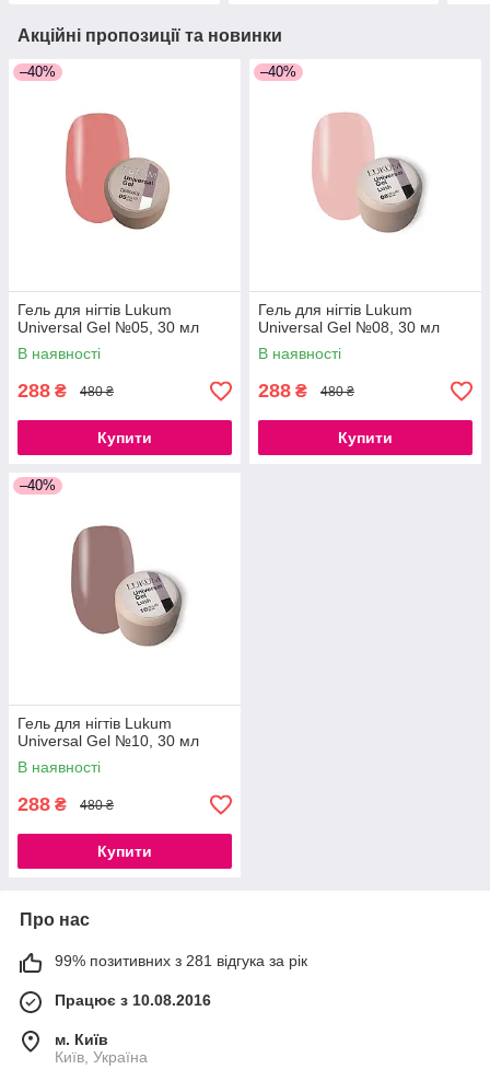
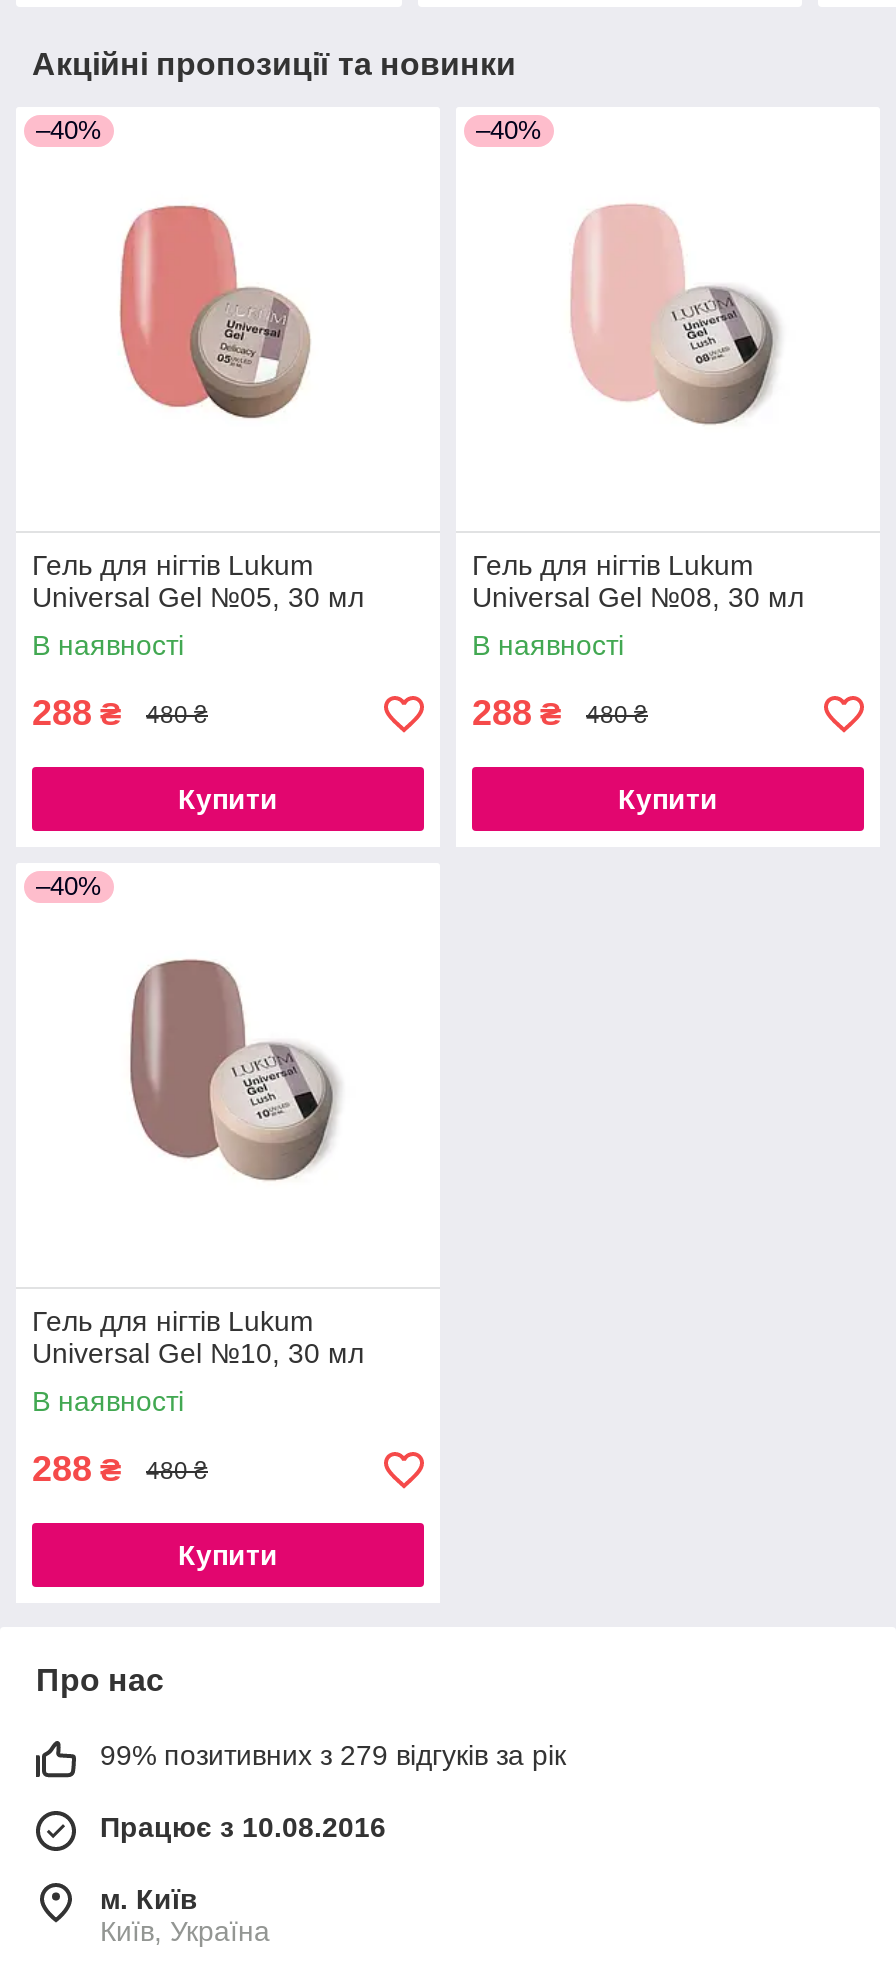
[55,952,307,970] 99% позитивних з 281 відгука за рік -> [100,1740,566,1772] 99% позитивних з 279 відгуків за рік

